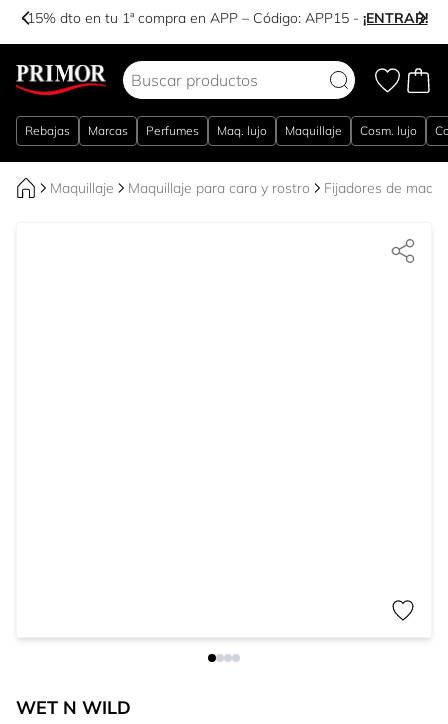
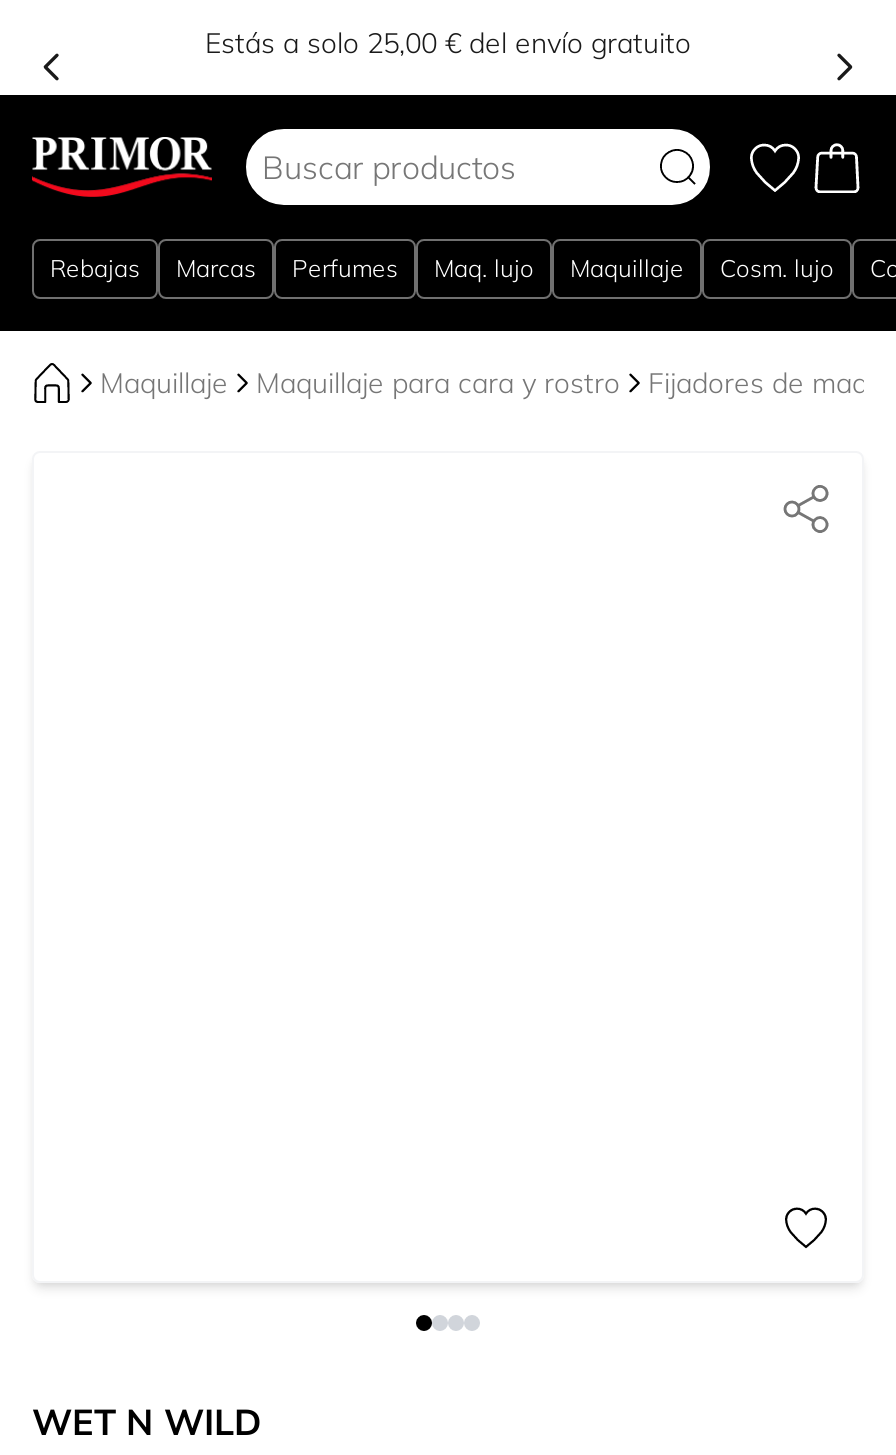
[20,9,427,27] -15% dto en tu 1ª compra en APP – Código: APP15 - ¡ENTRAR! -> [205,25,691,61] Estás a solo 25,00 € del envío gratuito

